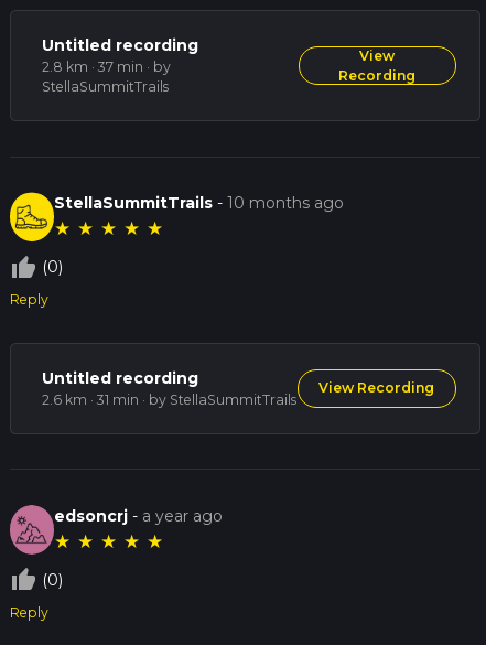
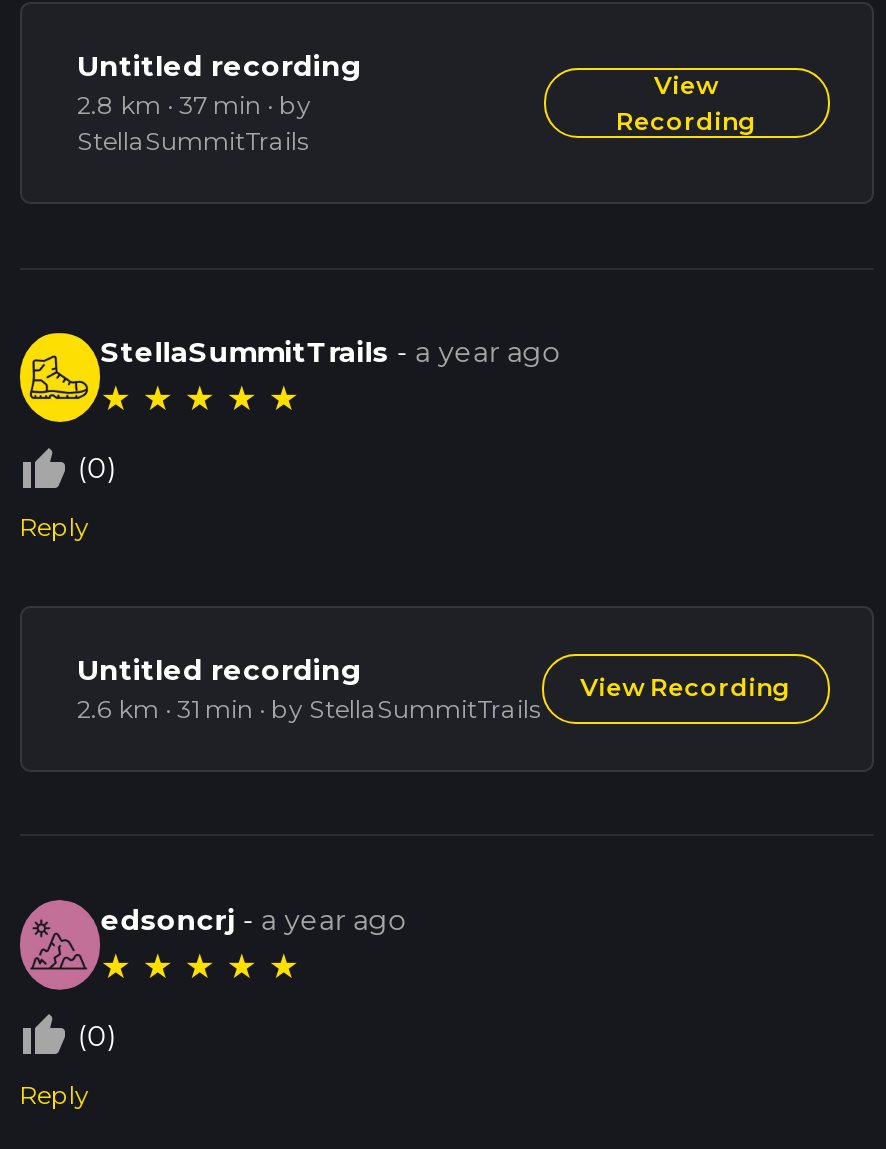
[54,193,344,213] StellaSummitTrails - 10 months ago -> [100,335,560,371] StellaSummitTrails - a year ago

